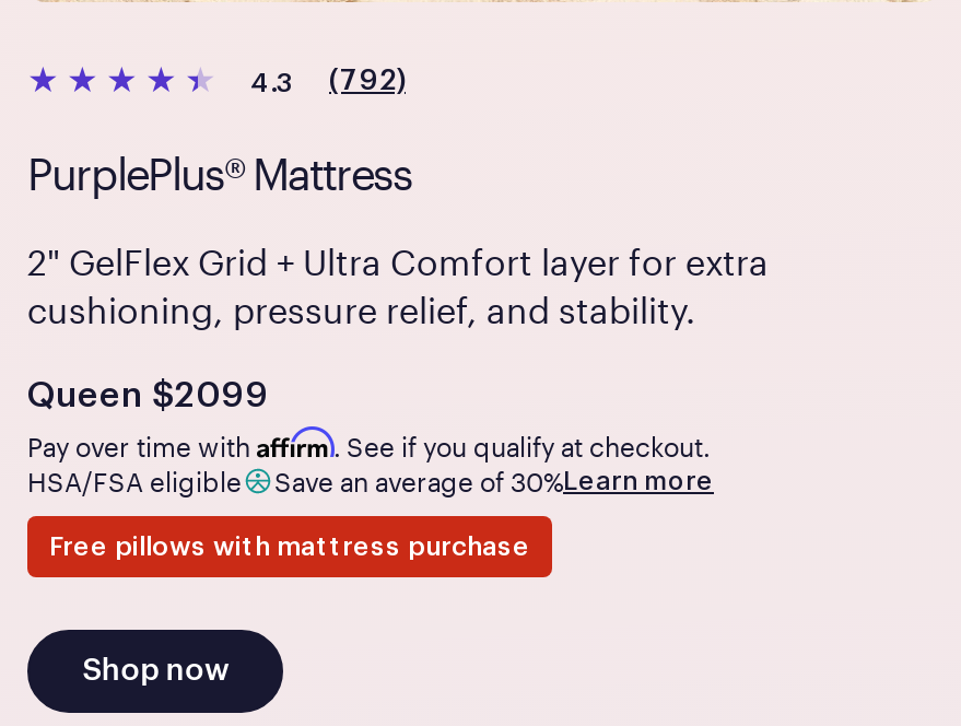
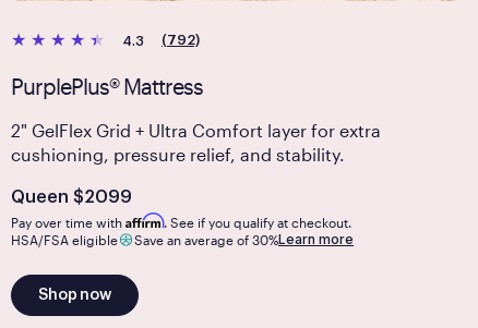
[49,533,530,559] Free pillows with mattress purchase -> none

